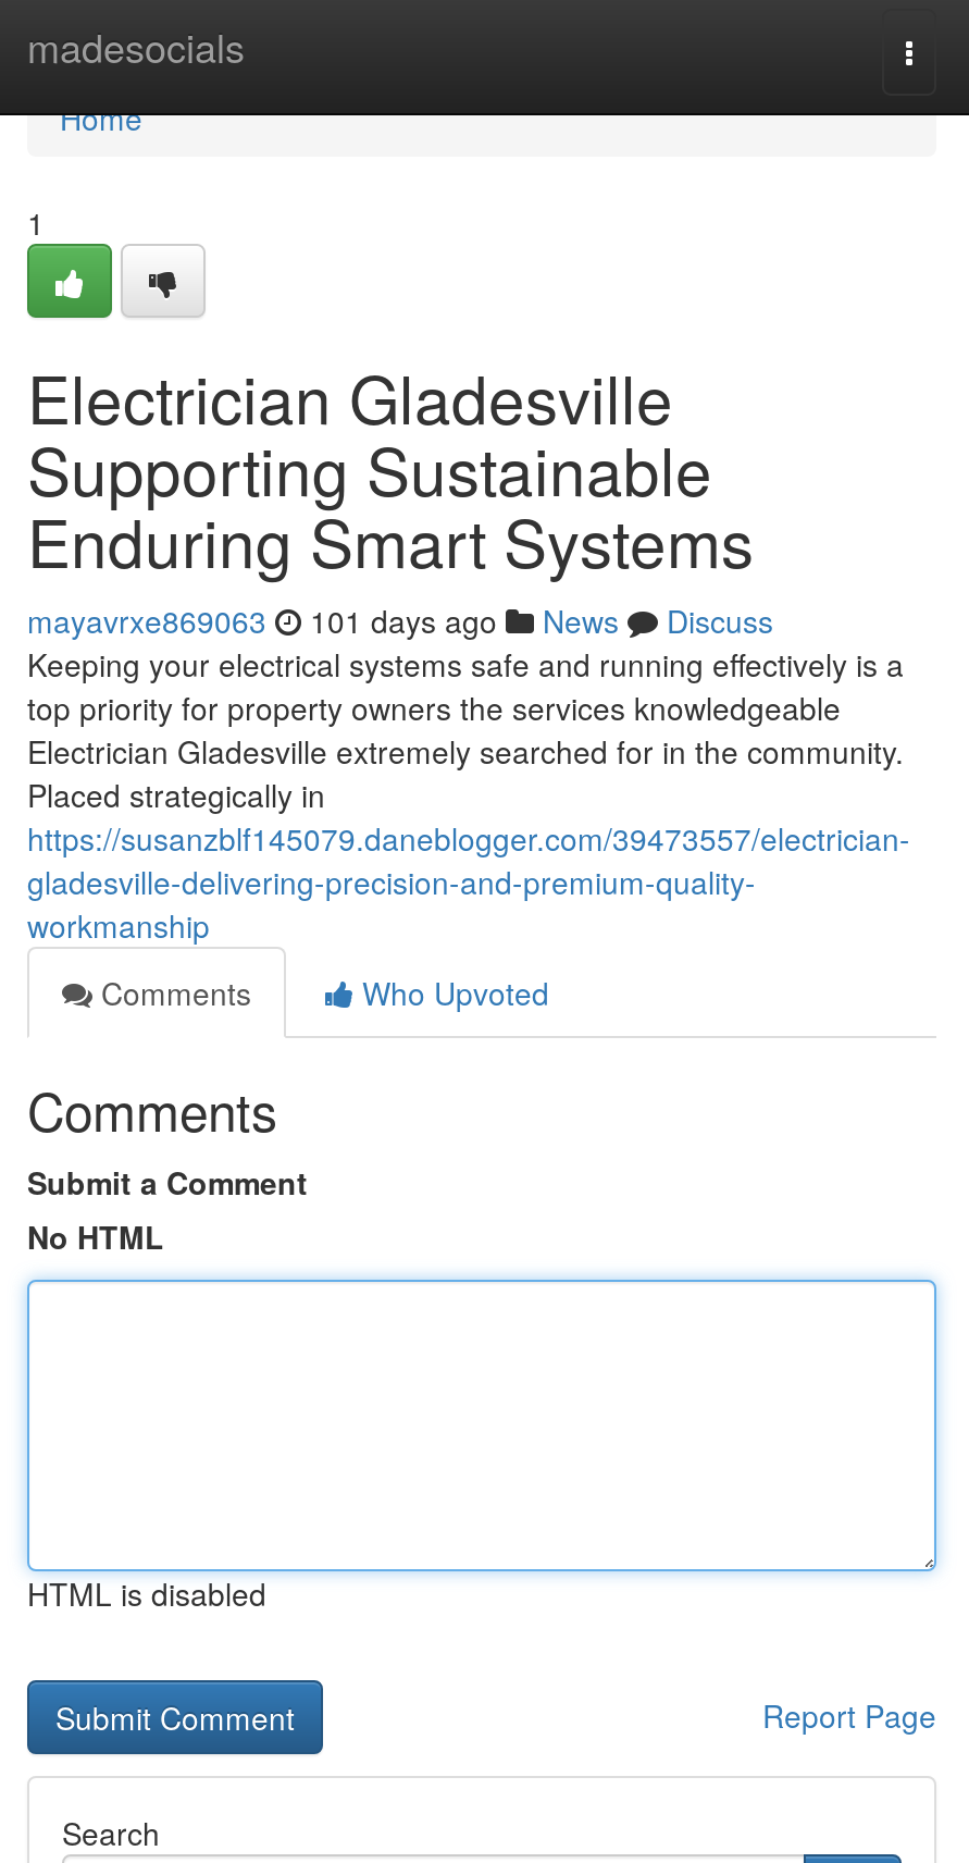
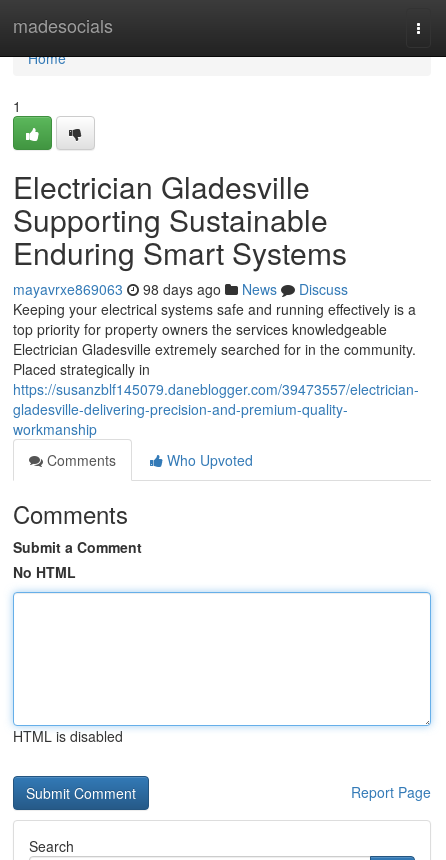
[27,599,773,642] mayavrxe869063 101 days ago News Discuss -> [13,279,348,299] mayavrxe869063 98 days ago News Discuss

